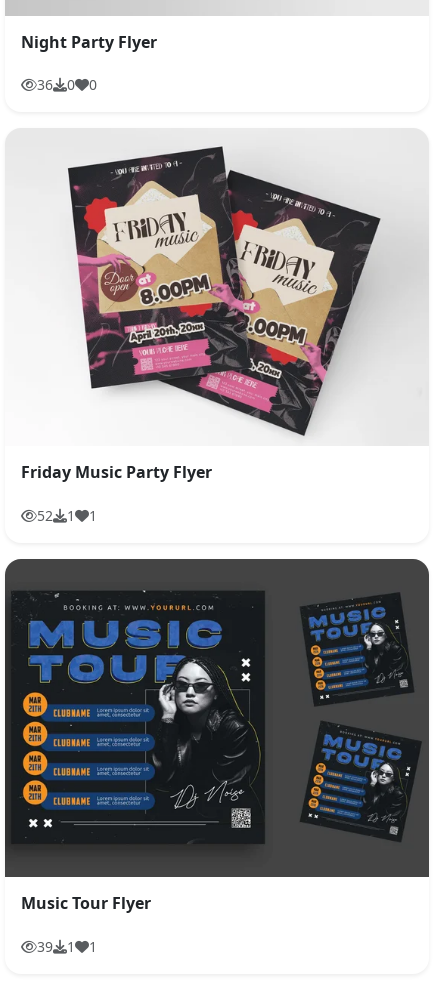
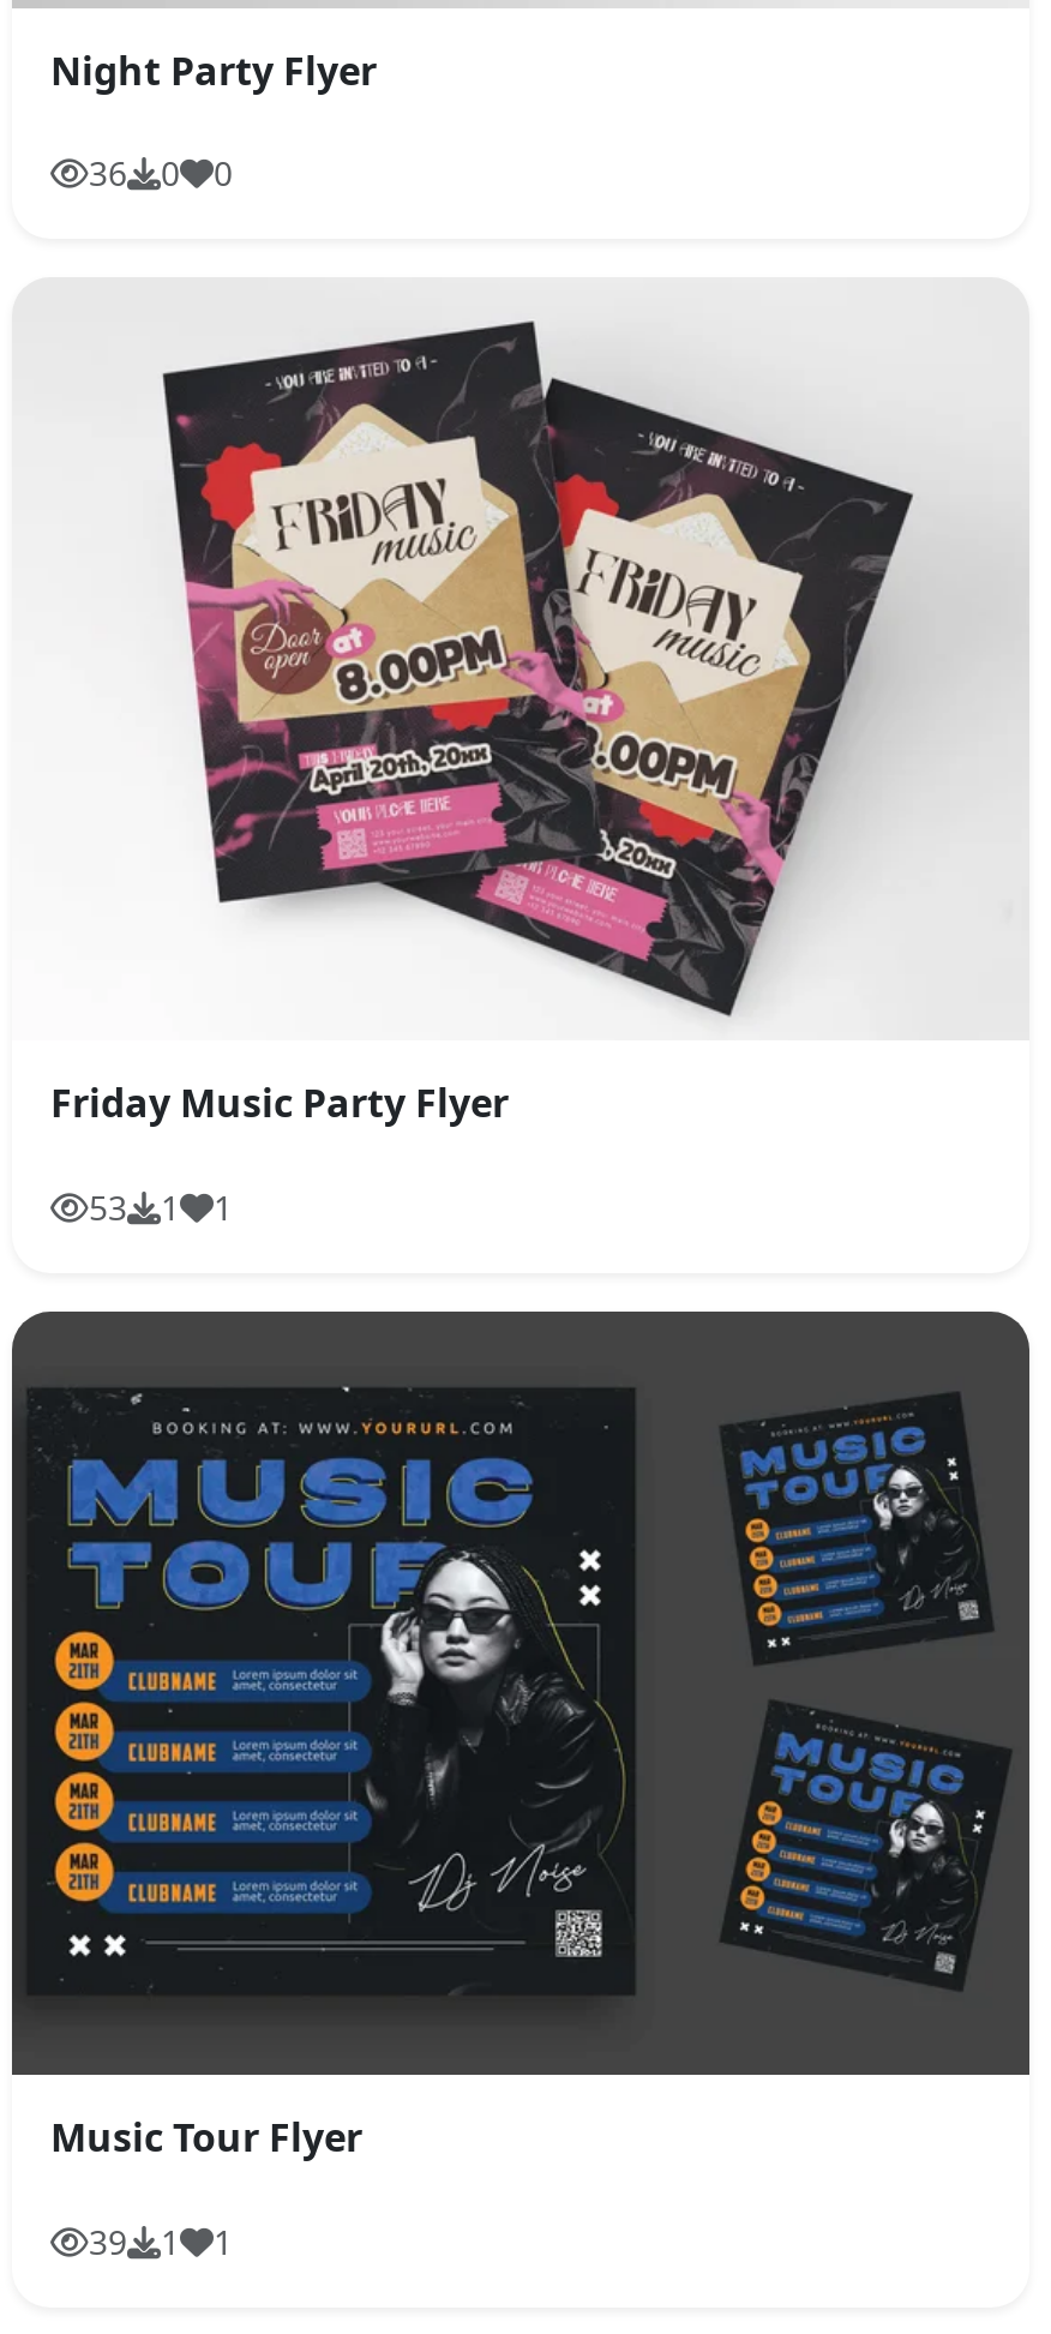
[37,506,97,525] 52 1 1 -> [89,1184,233,1230] 53 1 1

